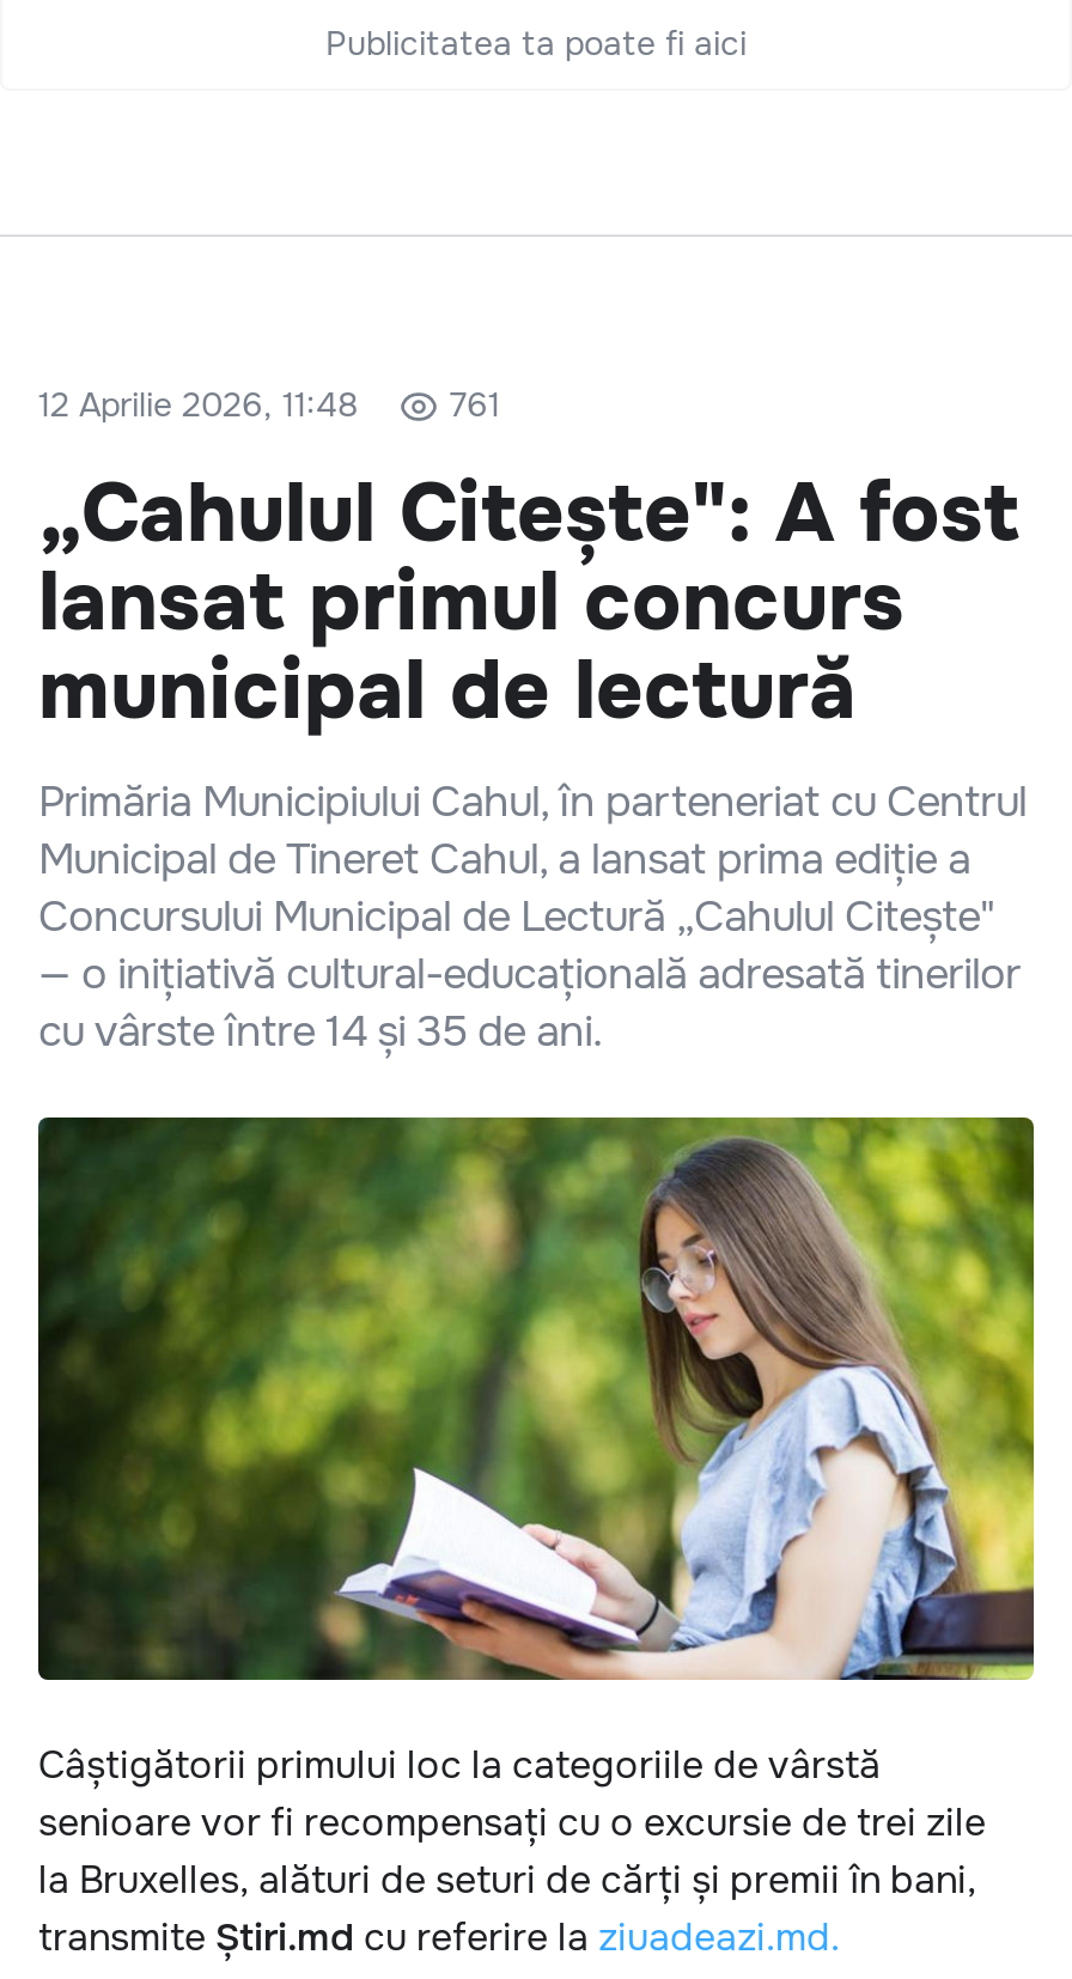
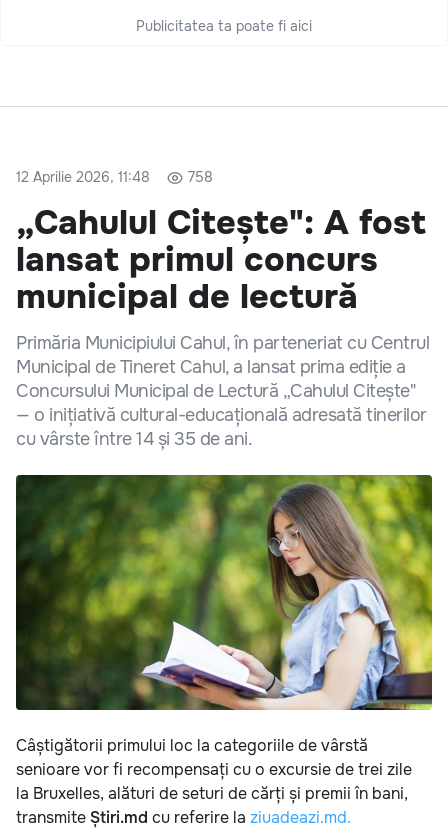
[450,384,500,427] 761 -> [188,168,213,186] 758

